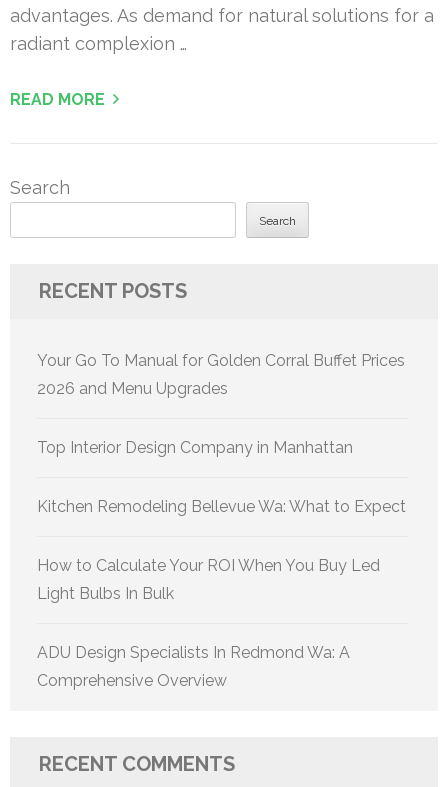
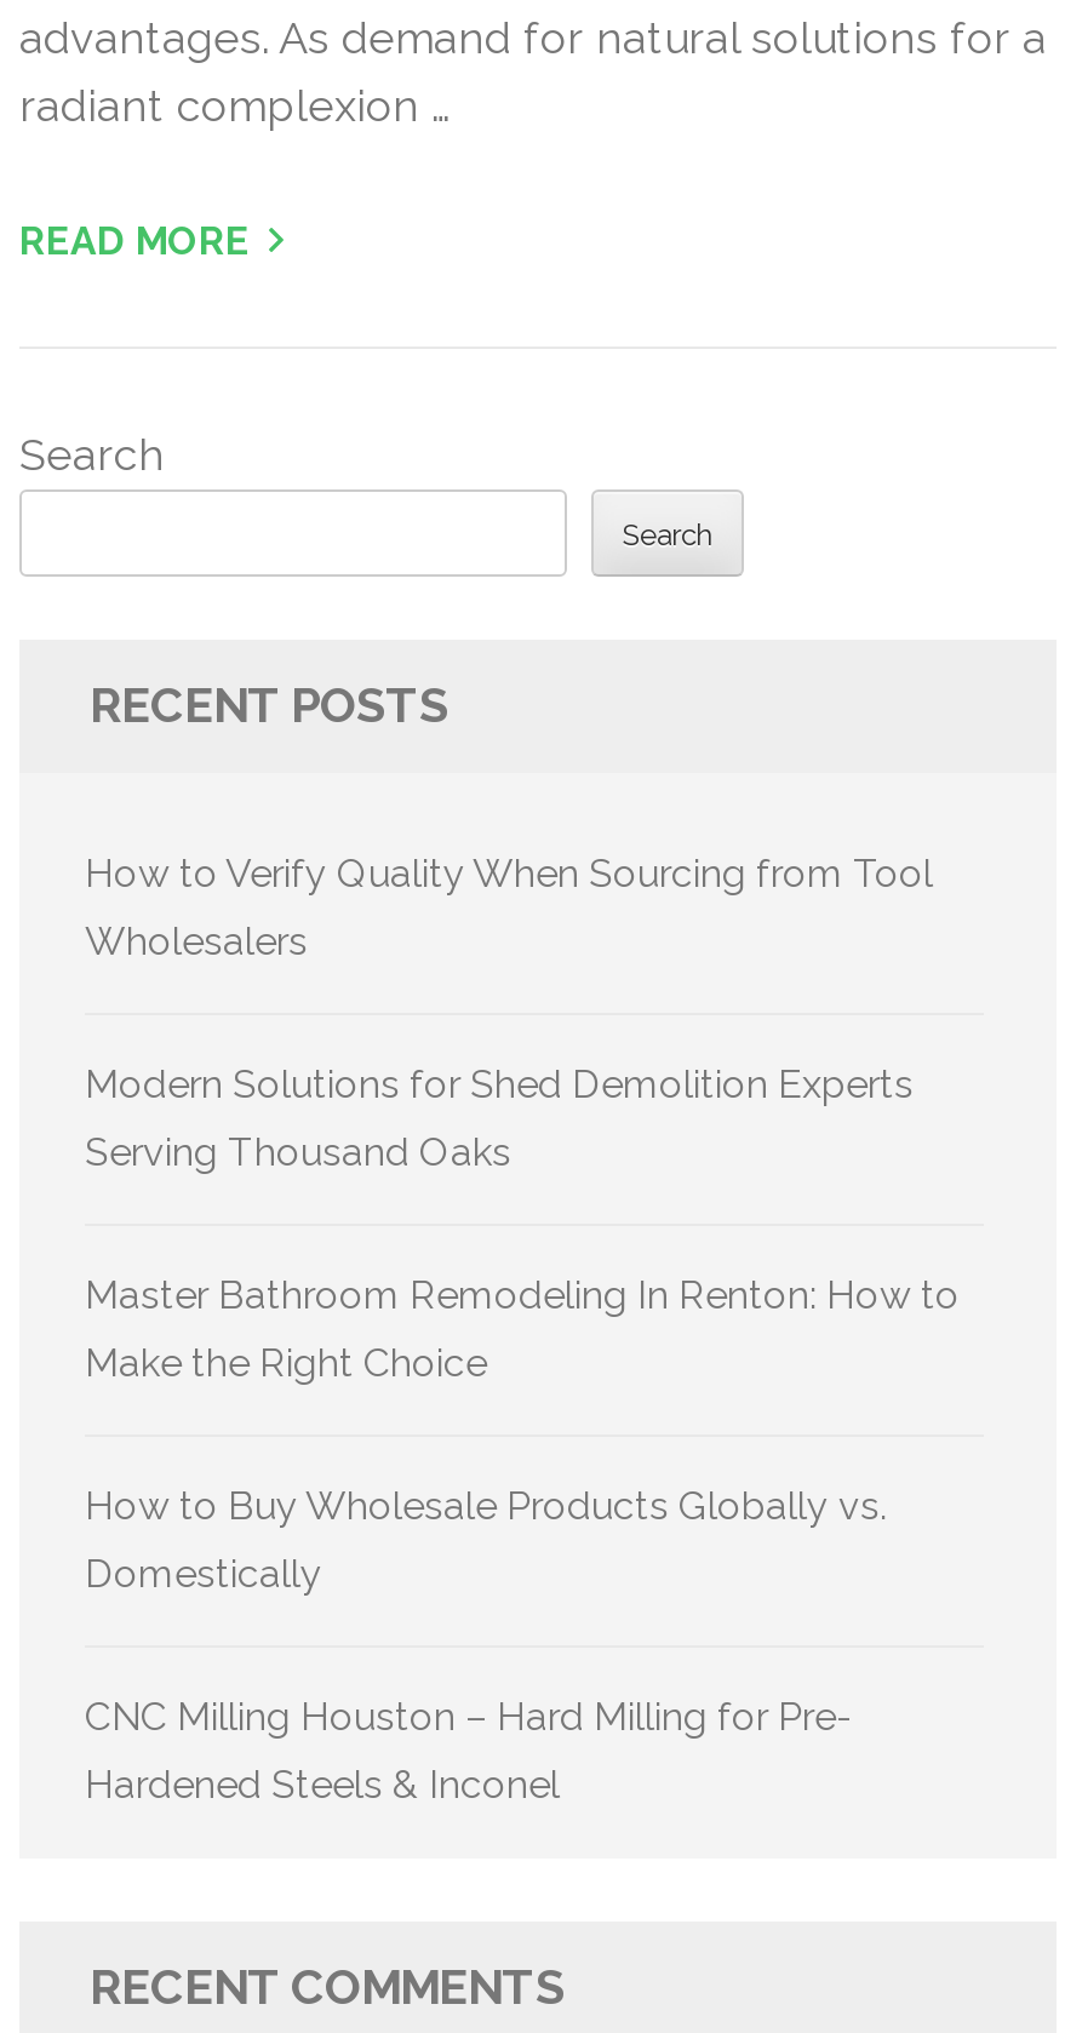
[37,351,406,690] Your Go To Manual for Golden Corral Buffet Prices | 2026 and Menu Upgrades | Top Interior Design Company in Manhattan | Kitchen Remodeling Bellevue Wa: What to Expect | How to Calculate Your ROI When You Buy Led | Light Bulbs In Bulk | ADU Design Specialists In Redmond Wa: A | Comprehensive Overview -> [85,850,960,1807] How to Verify Quality When Sourcing from Tool | Wholesalers | Modern Solutions for Shed Demolition Experts | Serving Thousand Oaks | Master Bathroom Remodeling In Renton: How to | Make the Right Choice | How to Buy Wholesale Products Globally vs. | Domestically | CNC Milling Houston – Hard Milling for Pre- | Hardened Steels & Inconel

